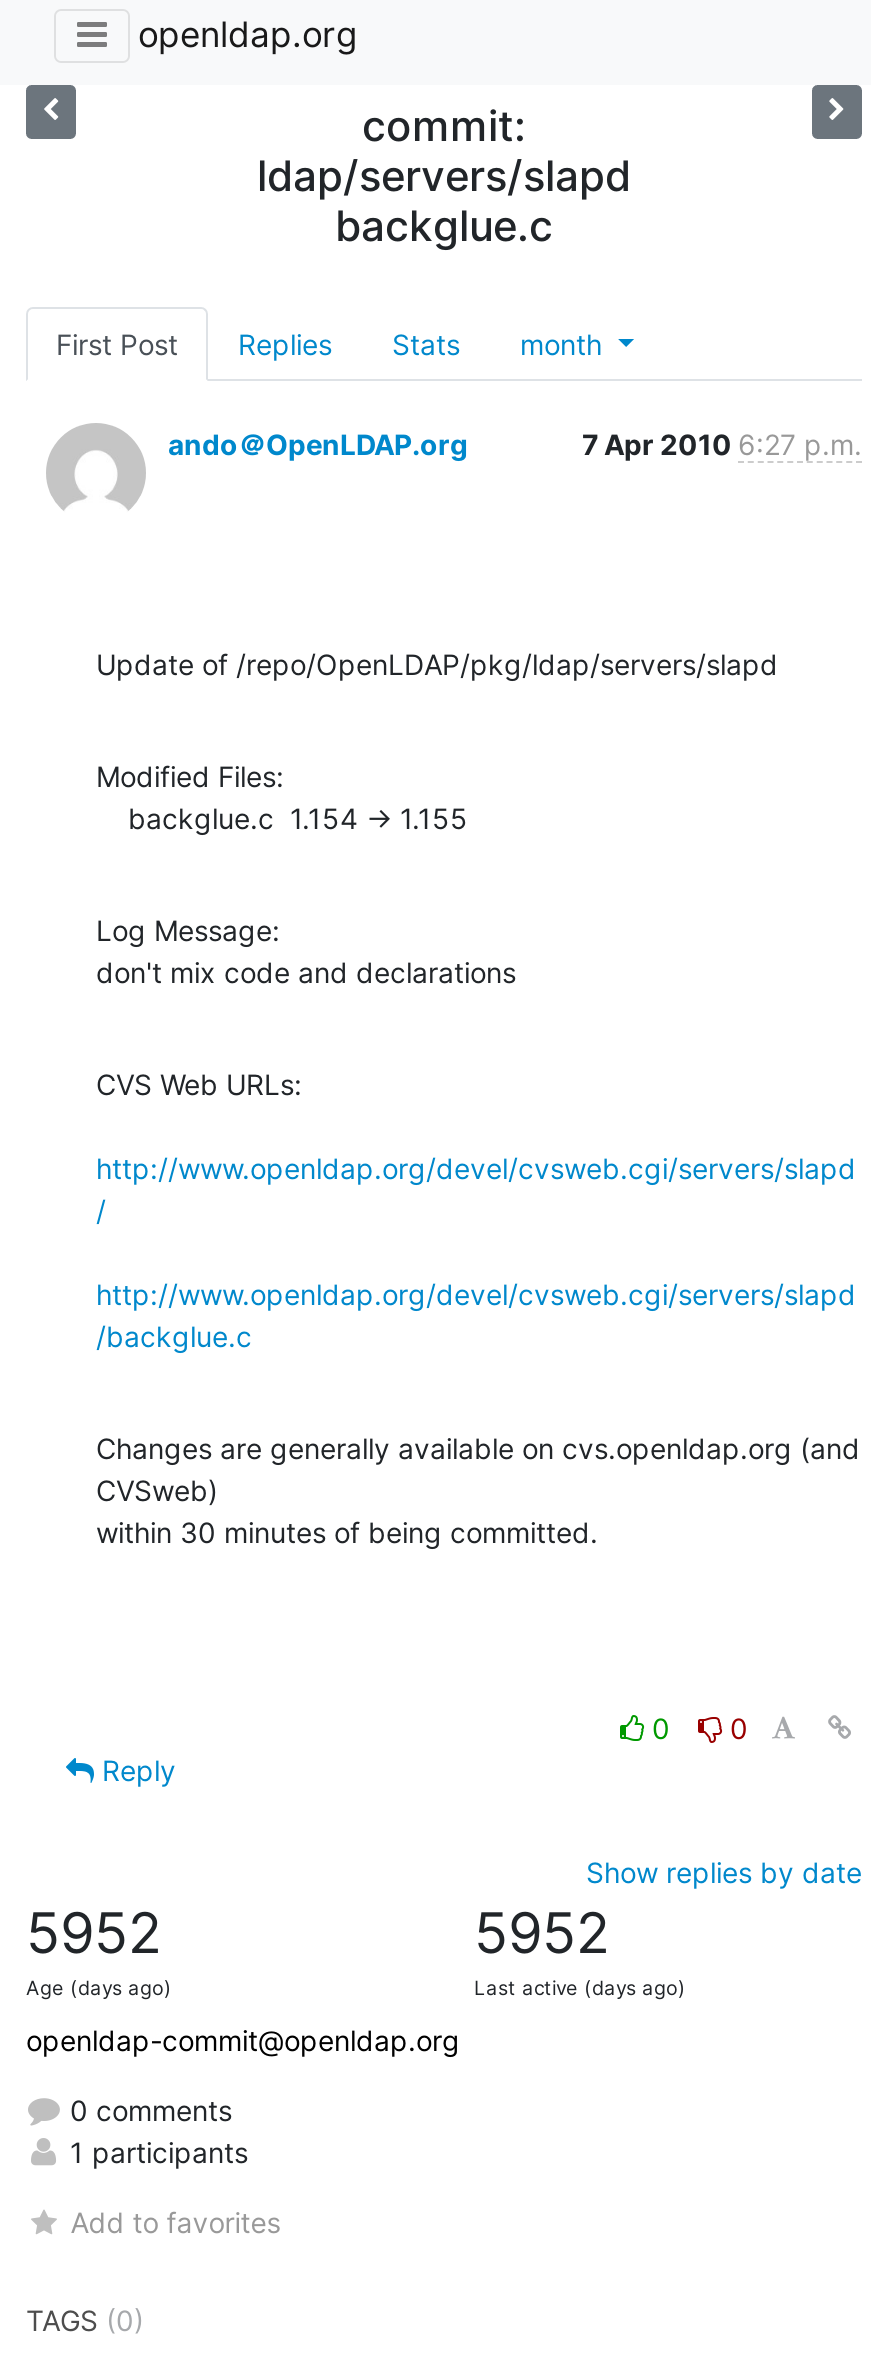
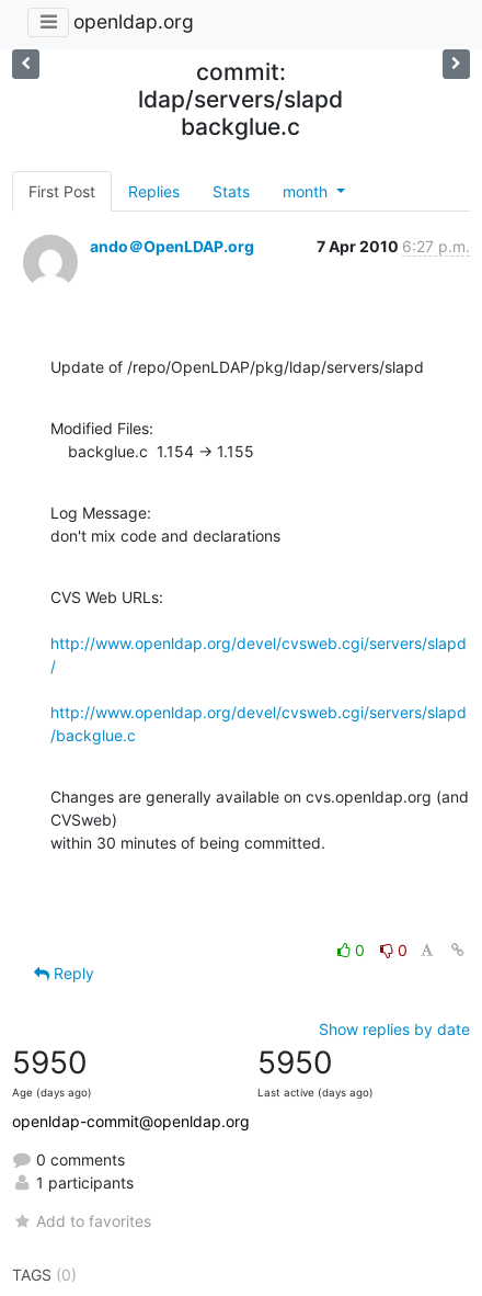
[26,1899,162,1967] 5952 -> [12,1044,88,1081] 5950
[474,1899,610,1967] 5952 -> [257,1044,333,1081] 5950

